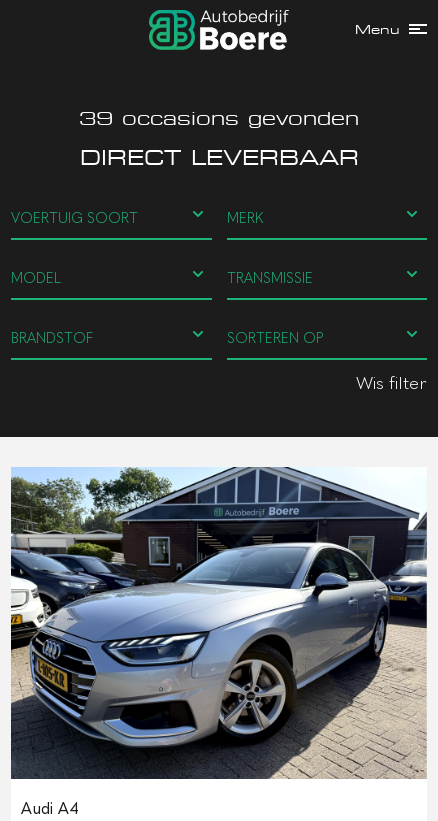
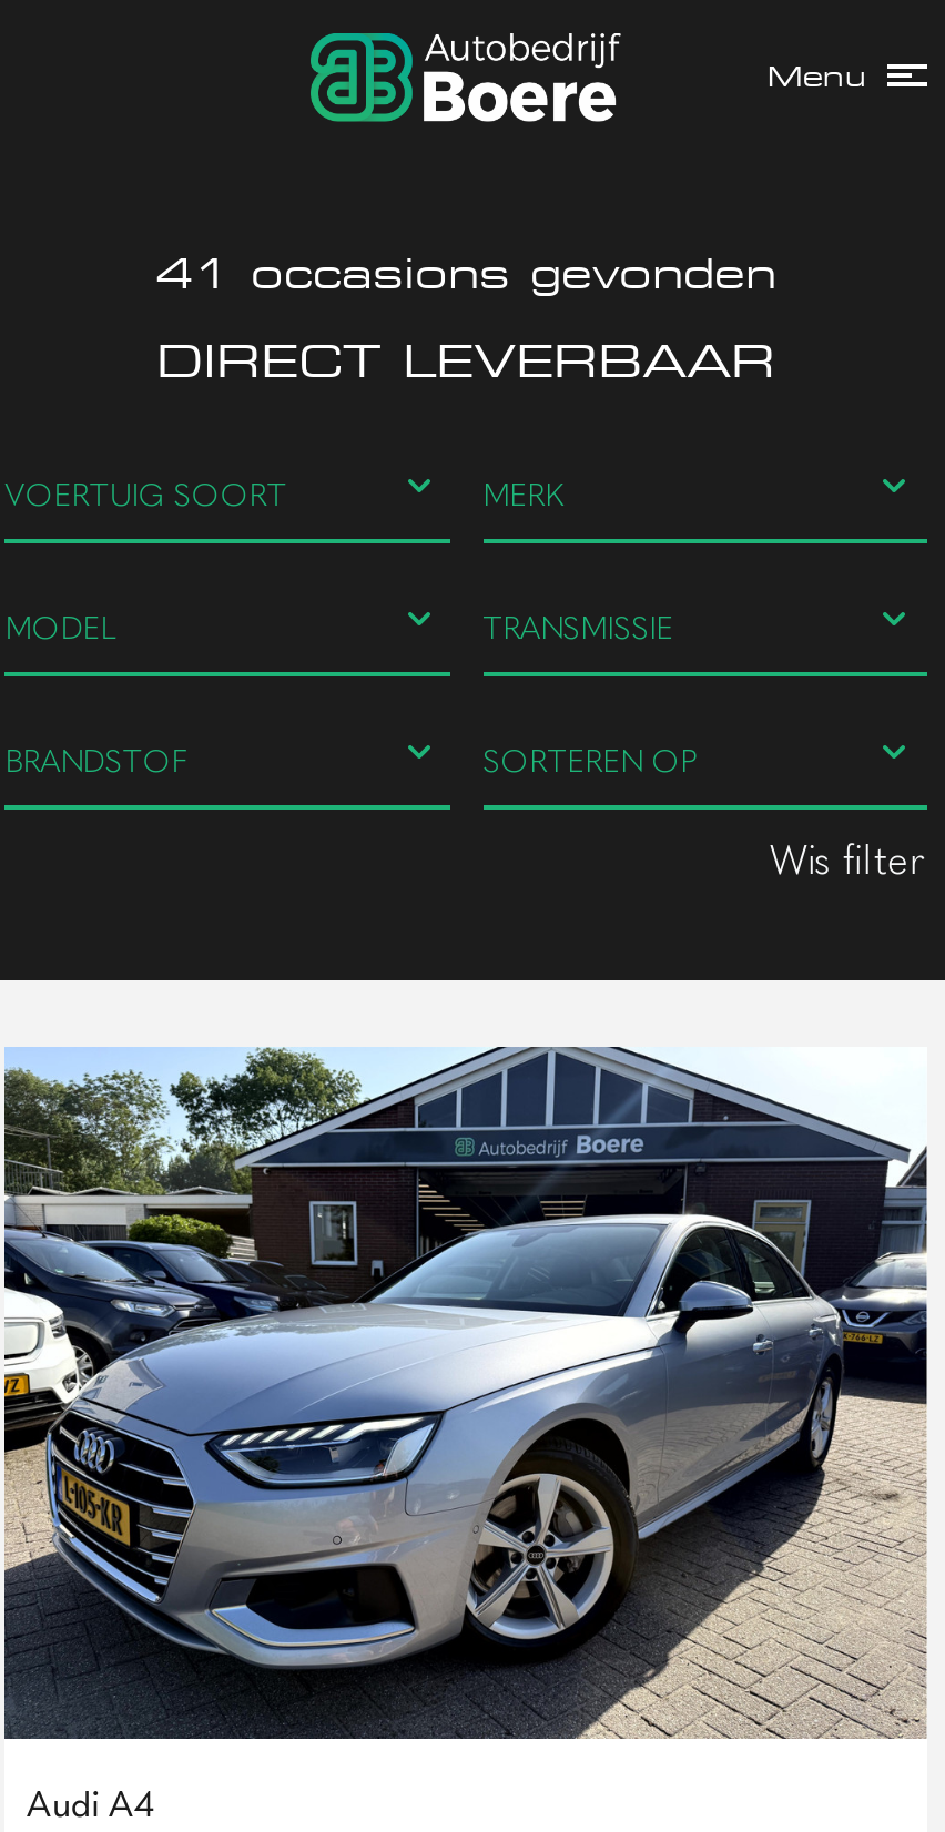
[79,106,359,130] 39 occasions gevonden -> [155,246,776,299] 41 occasions gevonden

